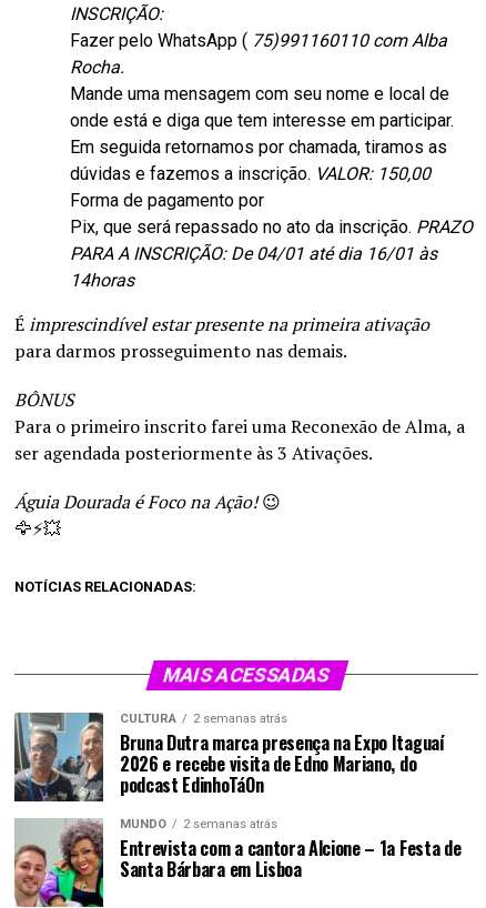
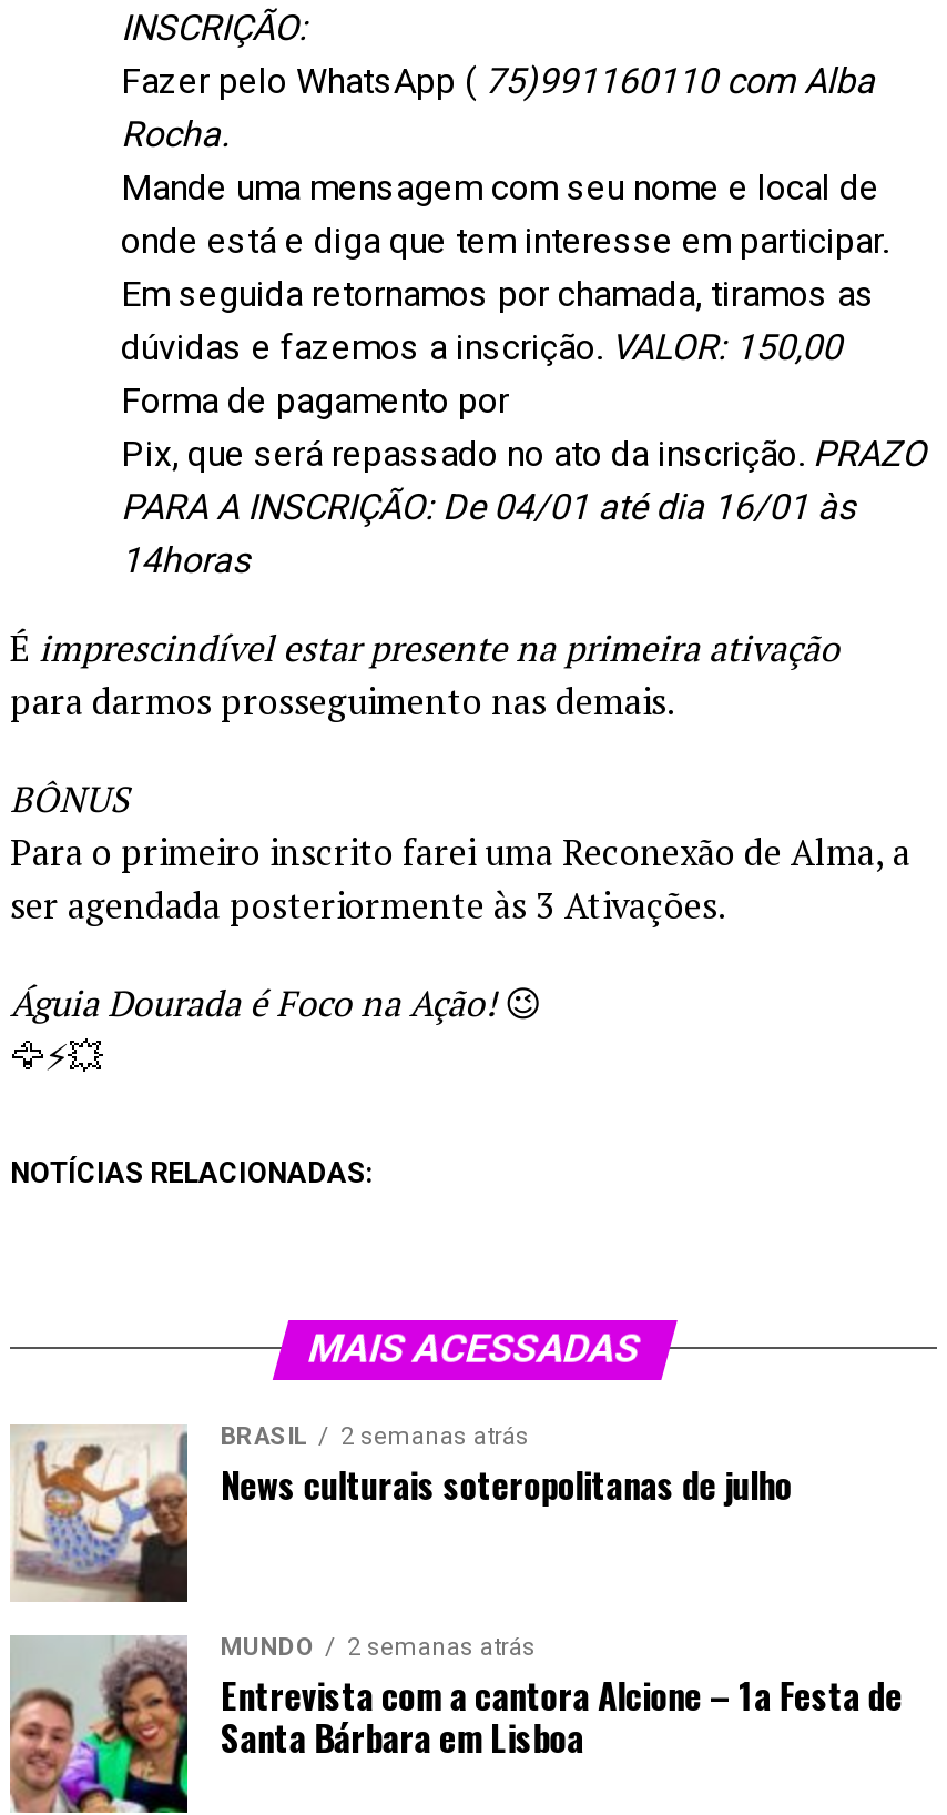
[13,711,176,803] [image] | CULTURA -> [10,1422,307,1604] [image] | BRASIL
[120,729,445,798] Bruna Dutra marca presença na Expo Itaguaí | 2026 e recebe visita de Edno Mariano, do | podcast EdinhoTáOn -> [221,1457,792,1511] News culturais soteropolitanas de julho

